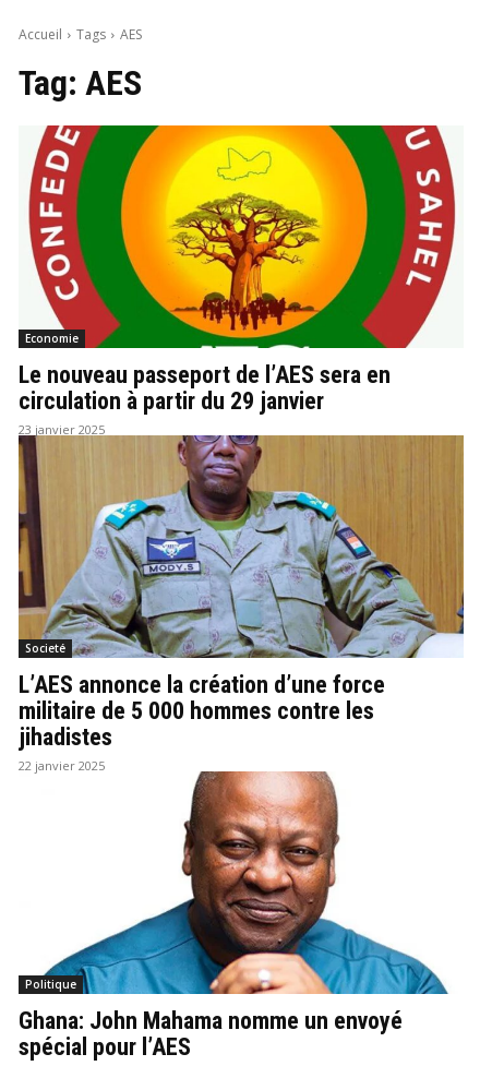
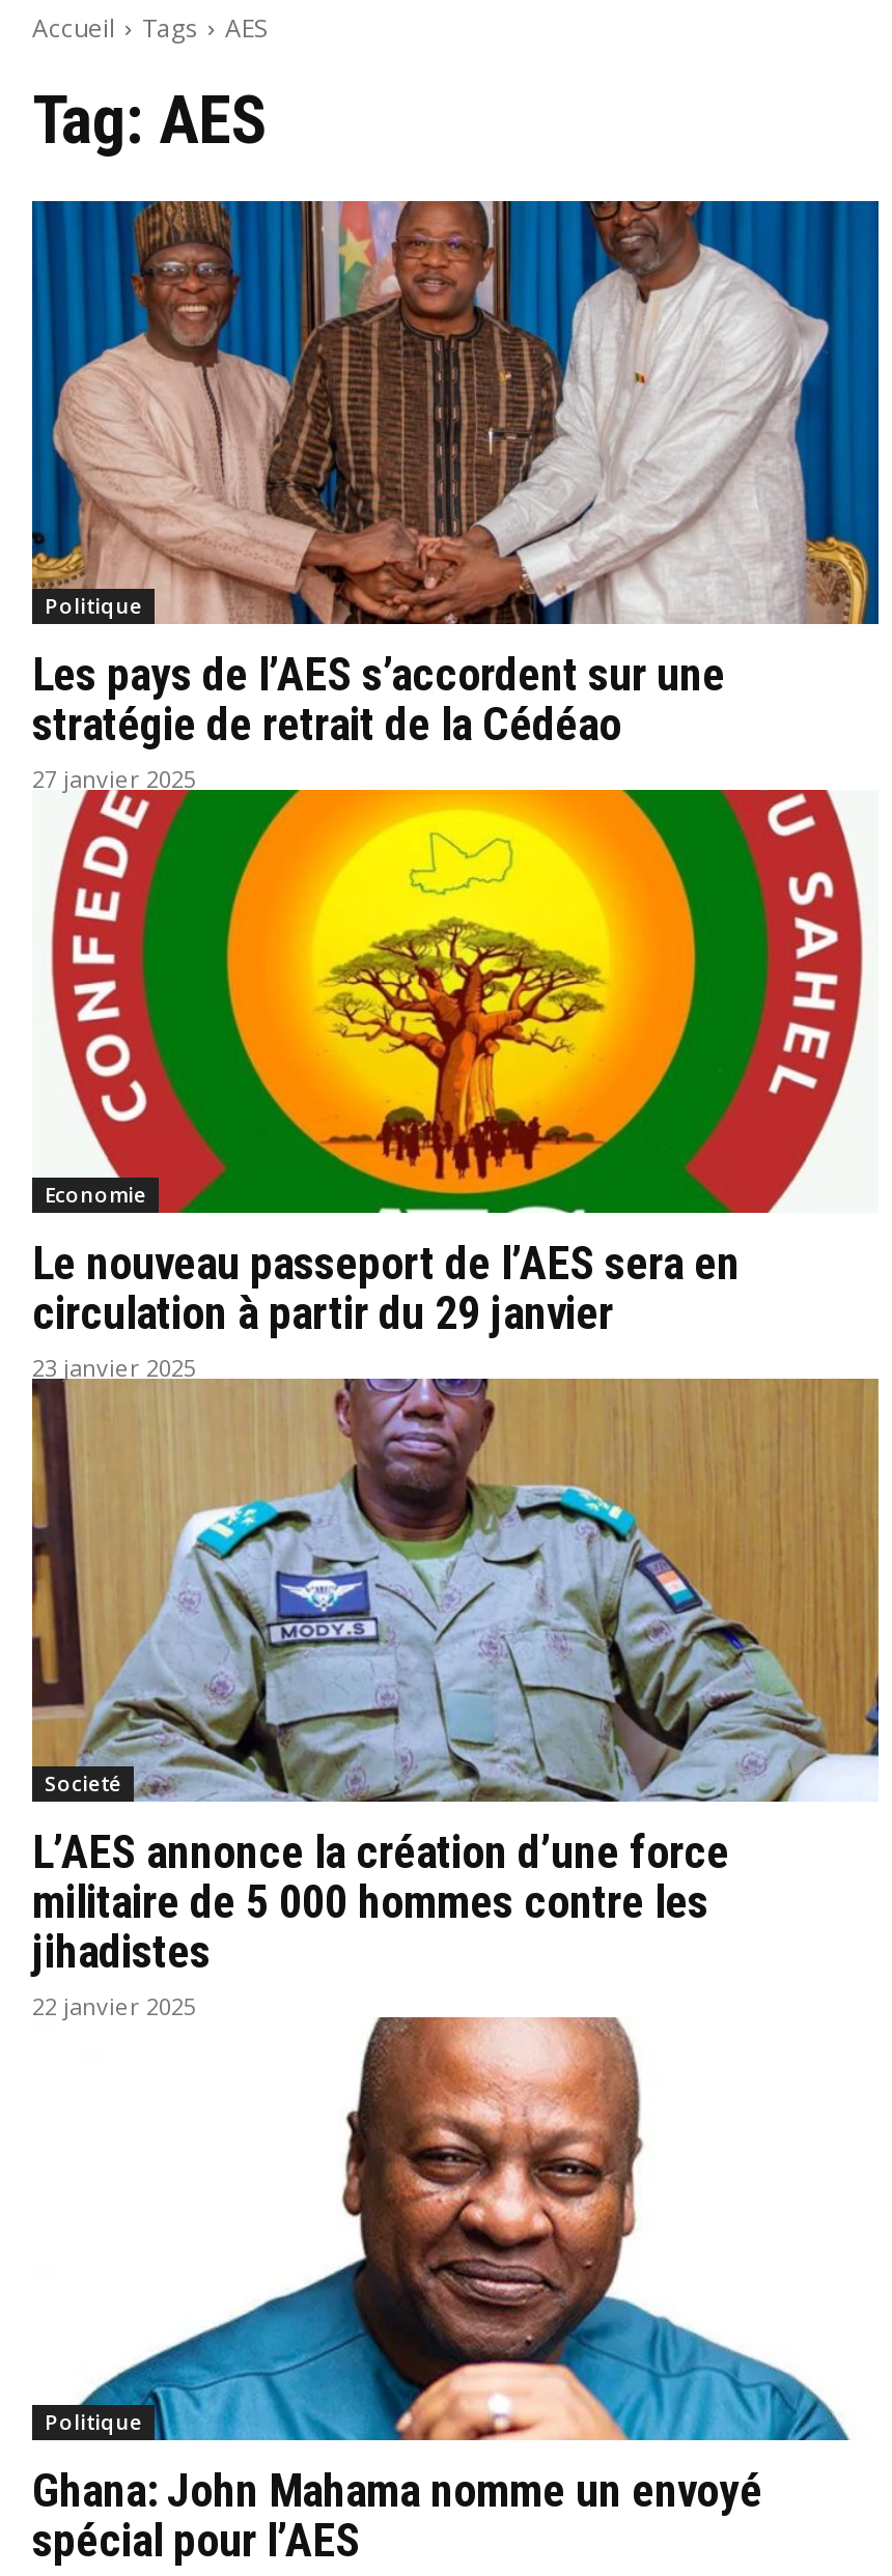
none -> [30,199,881,794] [image] | Politique | Les pays de l’AES s’accordent sur une | stratégie de retrait de la Cédéao | 27 janvier 2025

